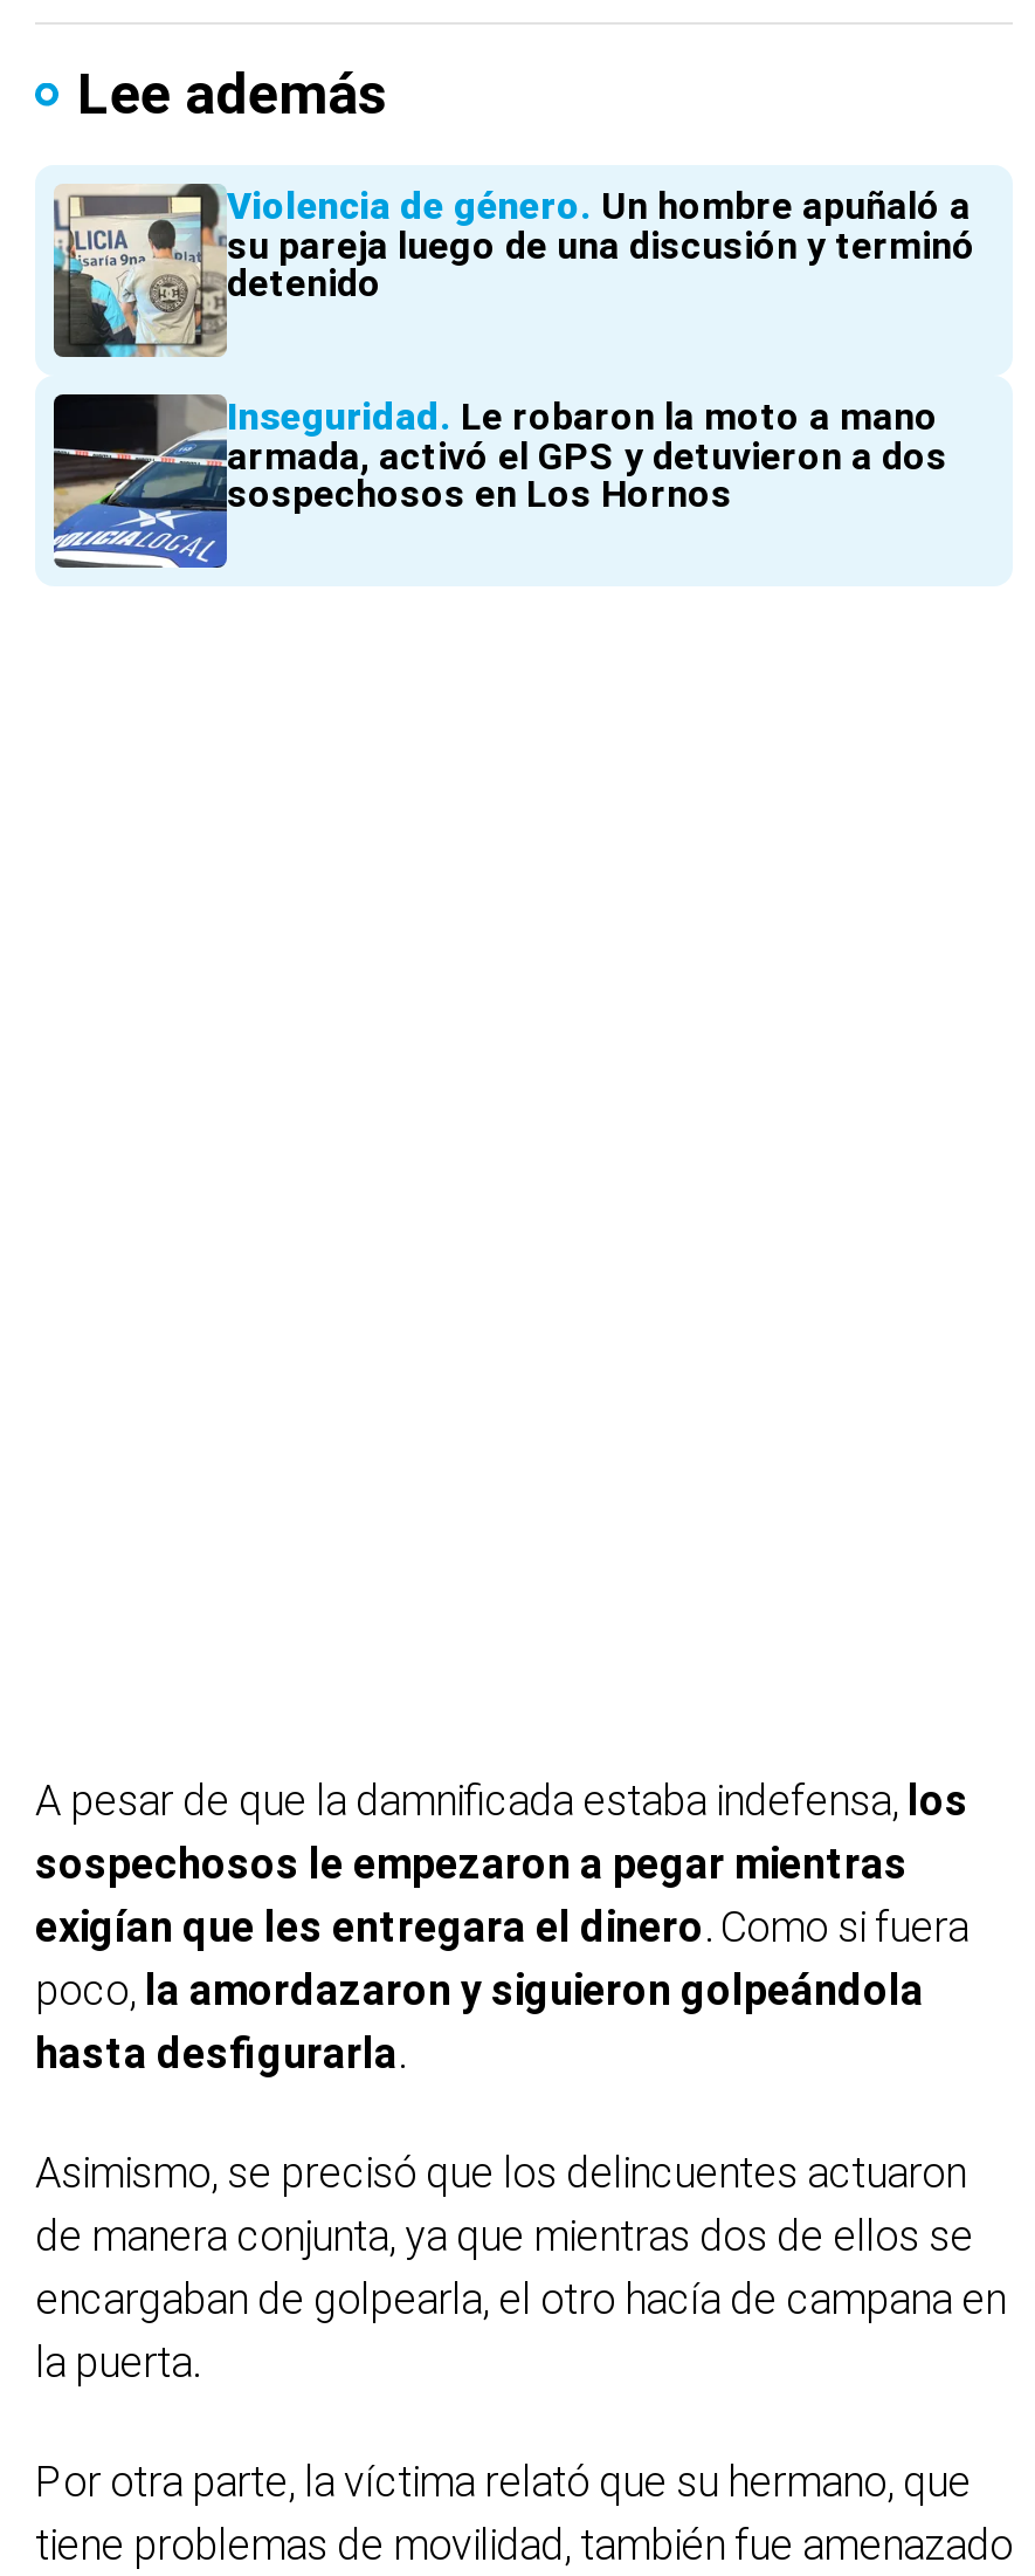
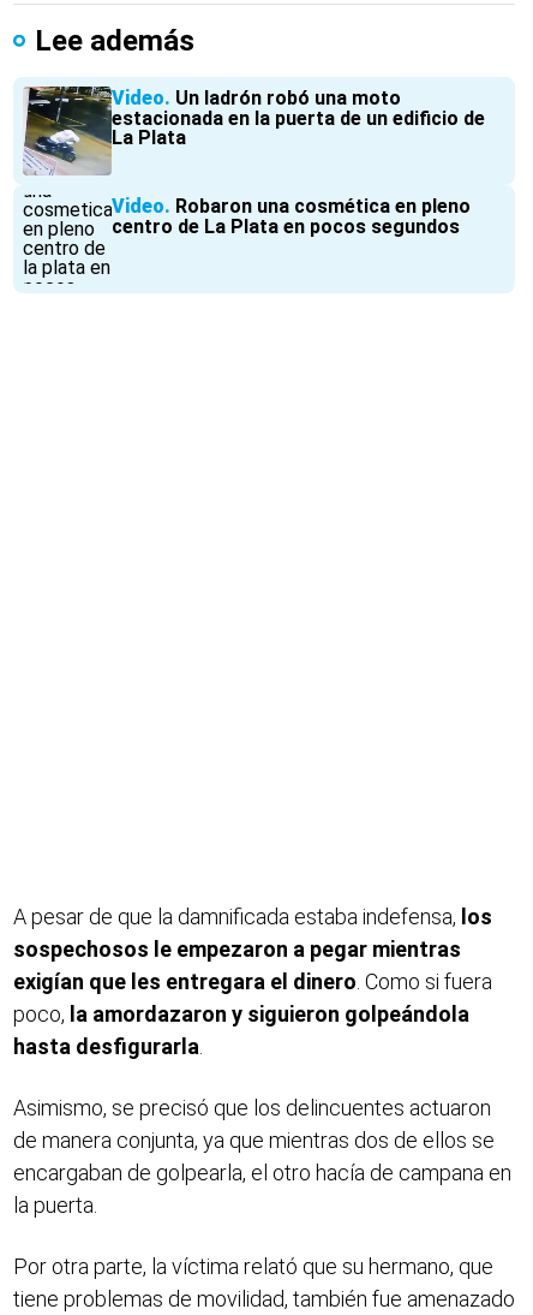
[51,184,975,359] [image] | Violencia de género Un hombre apuñaló a | su pareja luego de una discusión y terminó | detenido -> [23,85,485,175] [image] | Video Un ladrón robó una moto | estacionada en la puerta de un edificio de | La Plata
[51,392,947,570] [image] | Inseguridad Le robaron la moto a mano | armada, activó el GPS y detuvieron a dos | sospechosos en Los Hornos -> [23,194,471,284] [image] | Video Robaron una cosmética en pleno | centro de La Plata en pocos segundos

